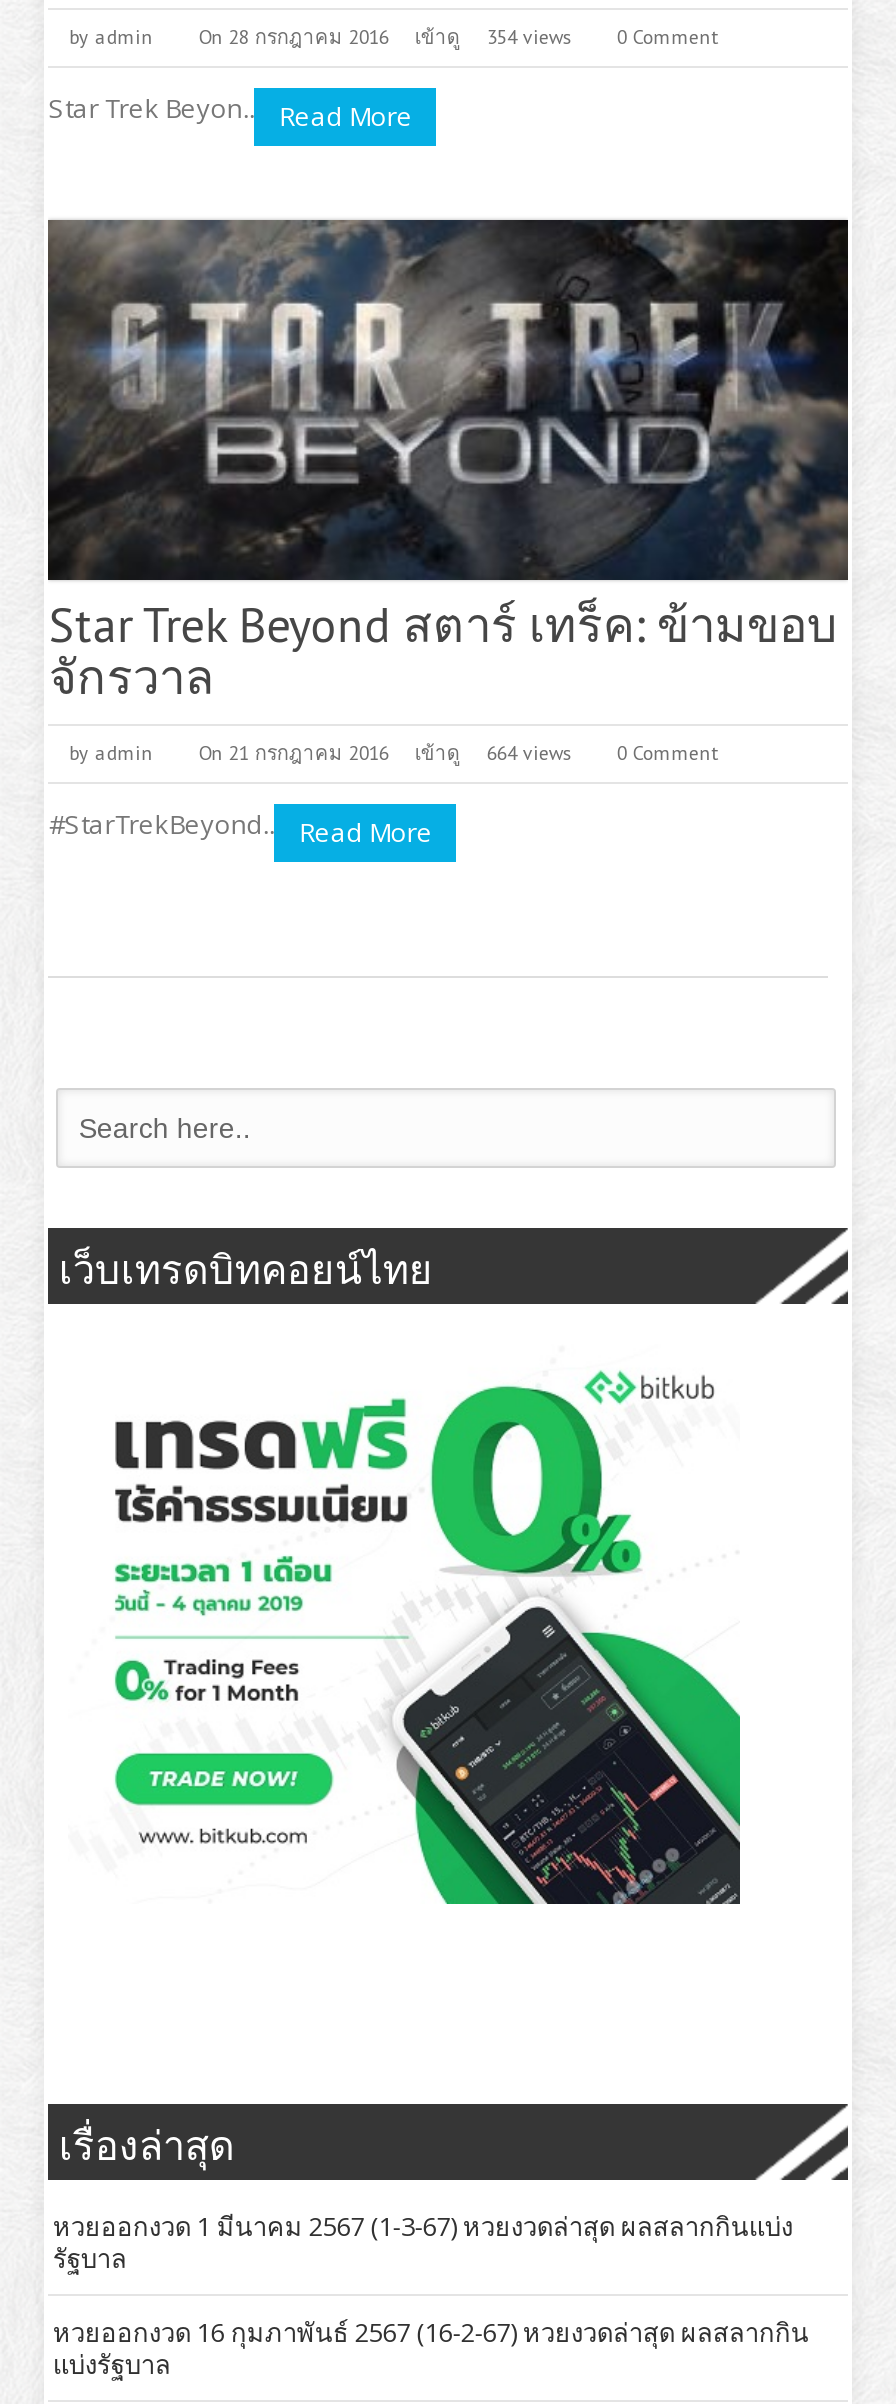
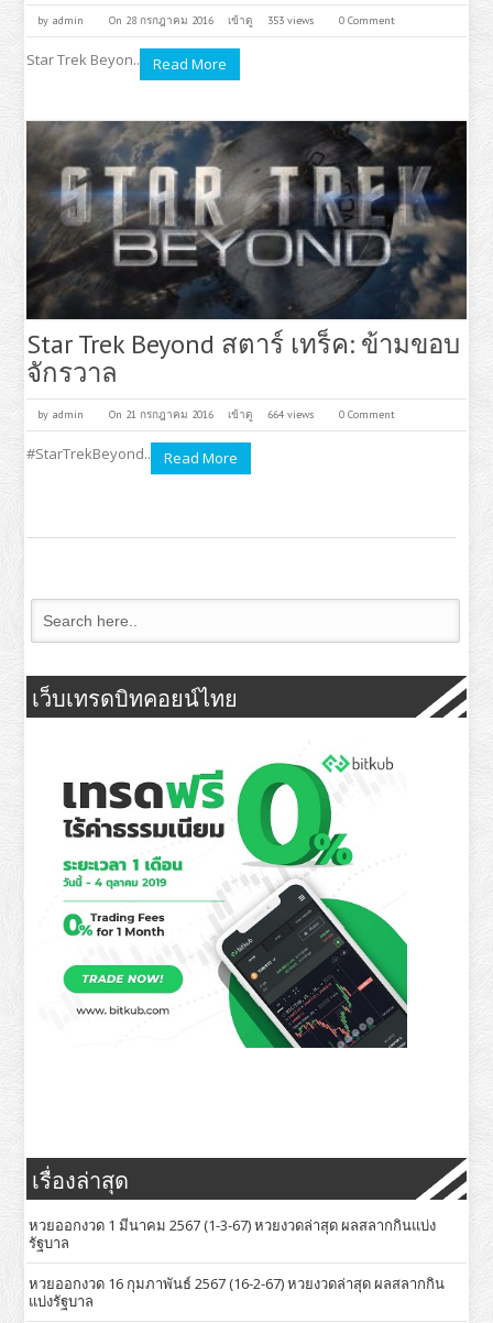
[69,24,719,50] by admin On 28 กรกฎาคม 2016 เข้าดู 354 views 0 Comment -> [38,13,396,28] by admin On 28 กรกฎาคม 2016 เข้าดู 353 views 0 Comment

